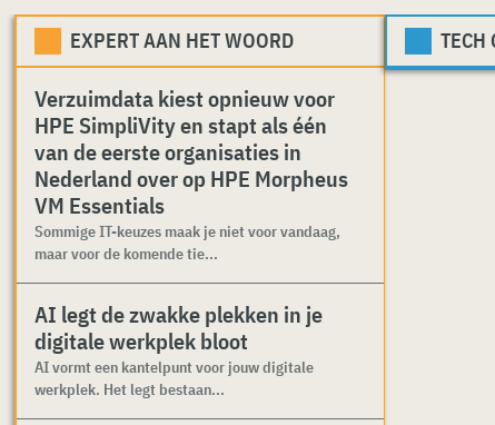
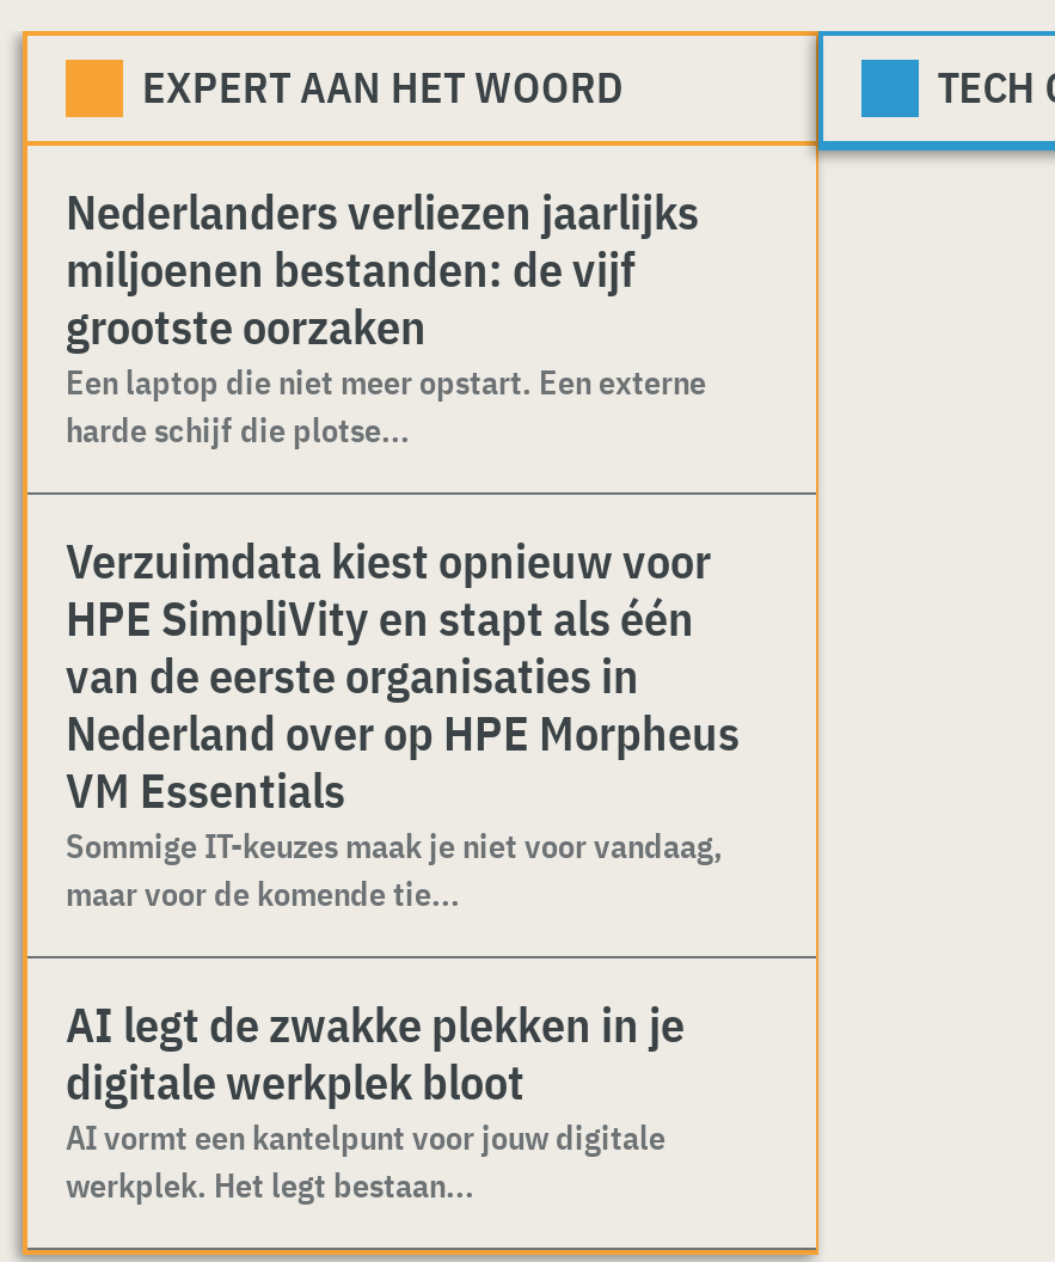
none -> [66,180,706,452] Nederlanders verliezen jaarlijks | miljoenen bestanden: de vijf | grootste oorzaken | Een laptop die niet meer opstart. Een externe | harde schijf die plotse...

